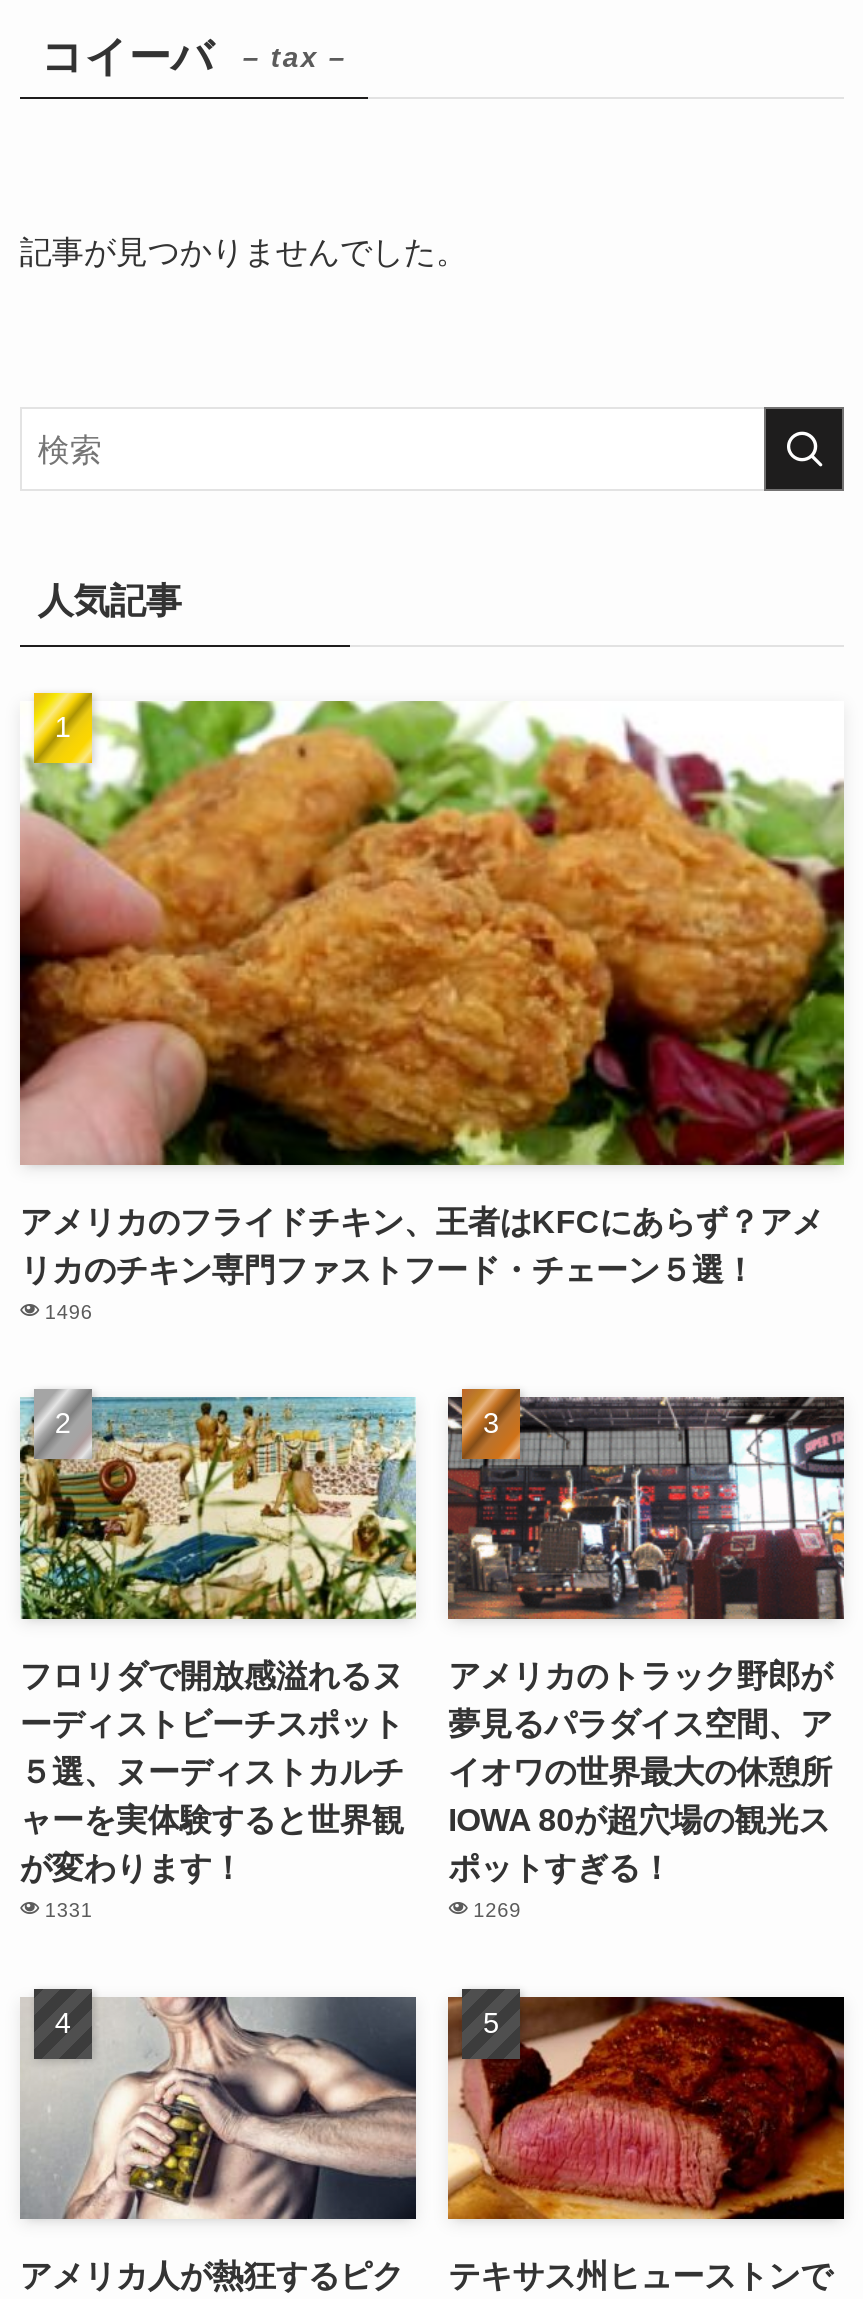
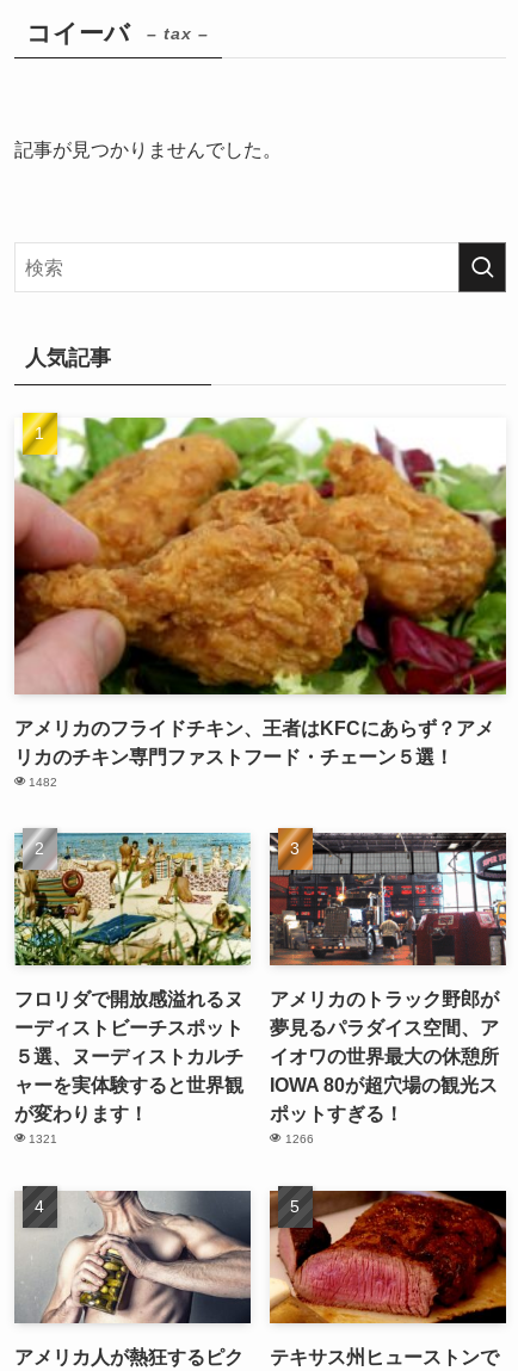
[45,1300,93,1322] 1496 -> [29,775,58,788] 1482
[45,1900,93,1922] 1331 -> [29,1133,58,1146] 1321
[473,1900,521,1922] 1269 -> [285,1133,313,1146] 1266

